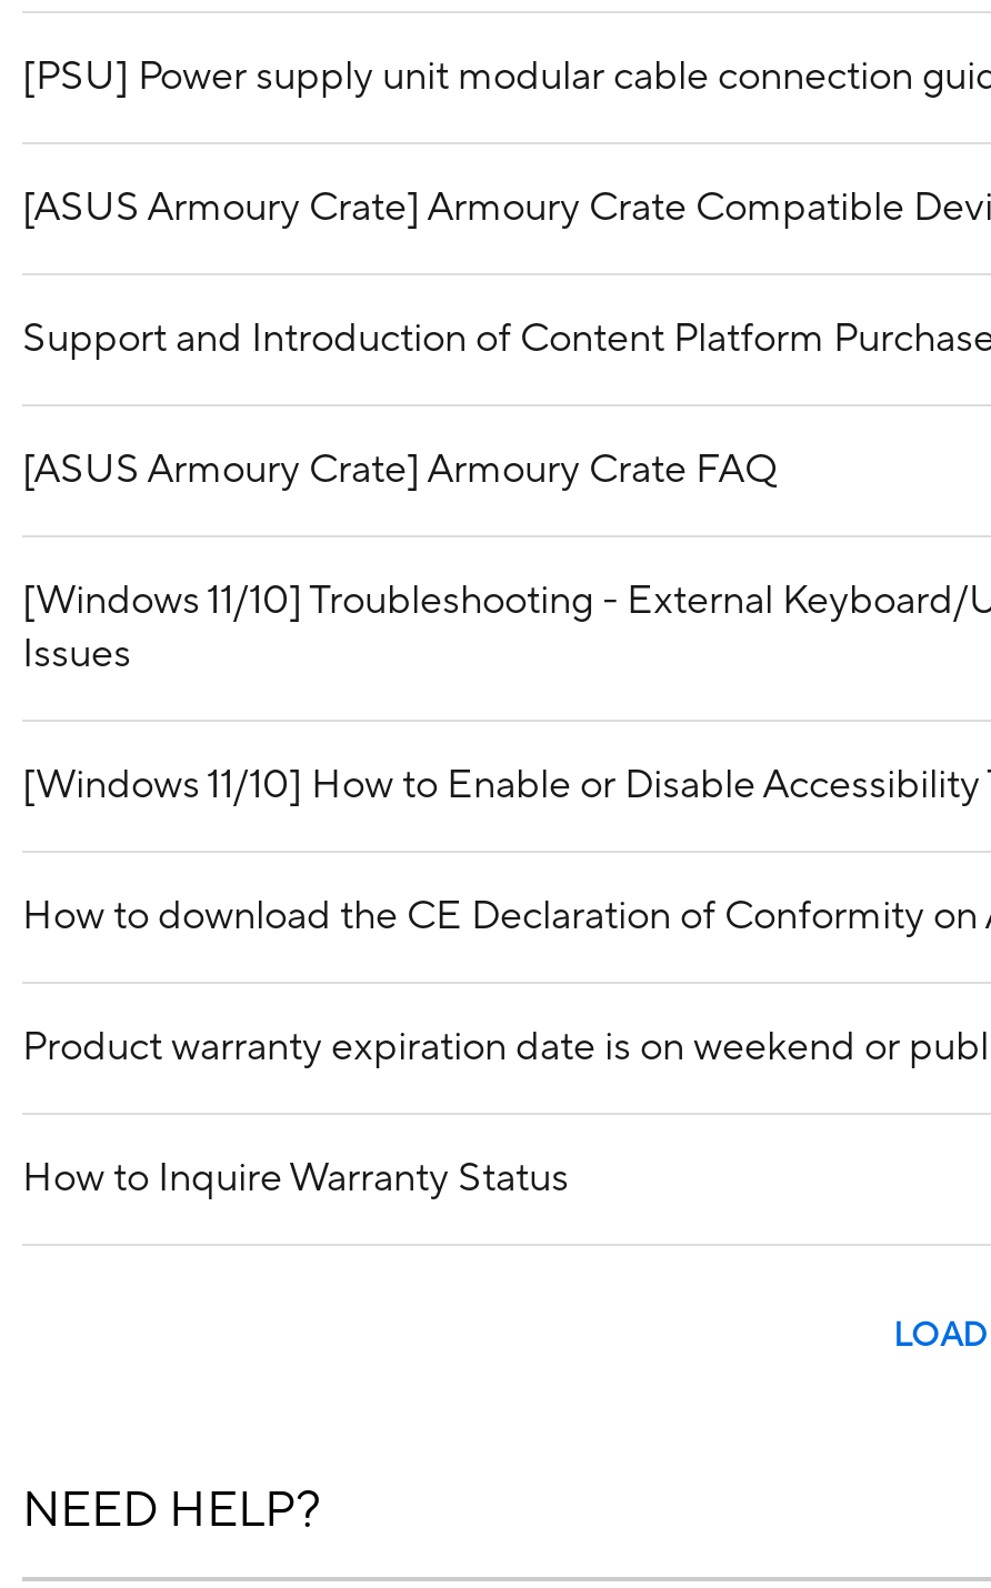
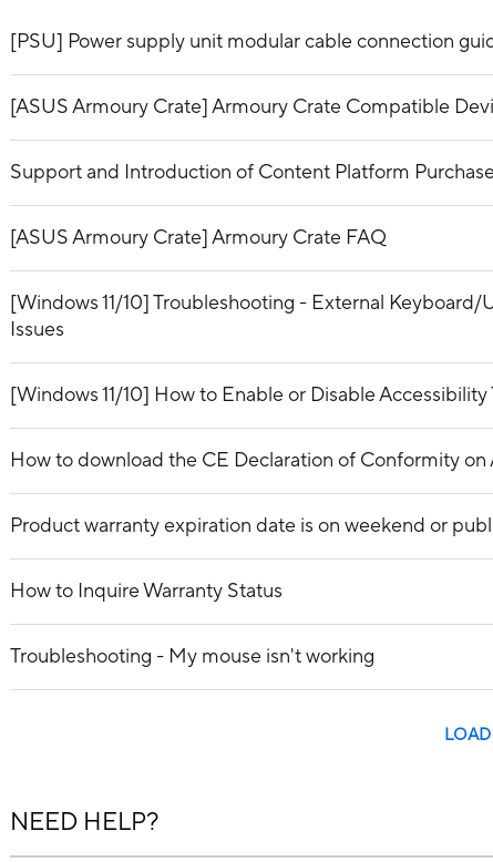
none -> [10,644,374,669] Troubleshooting - My mouse isn't working

